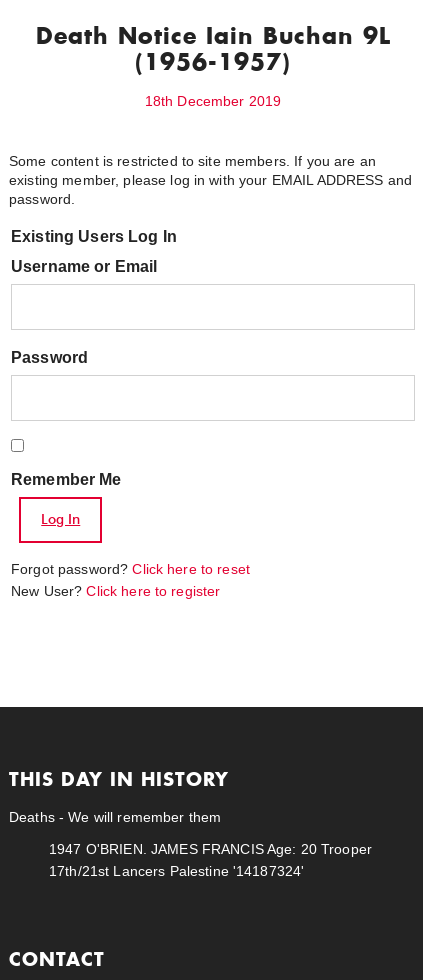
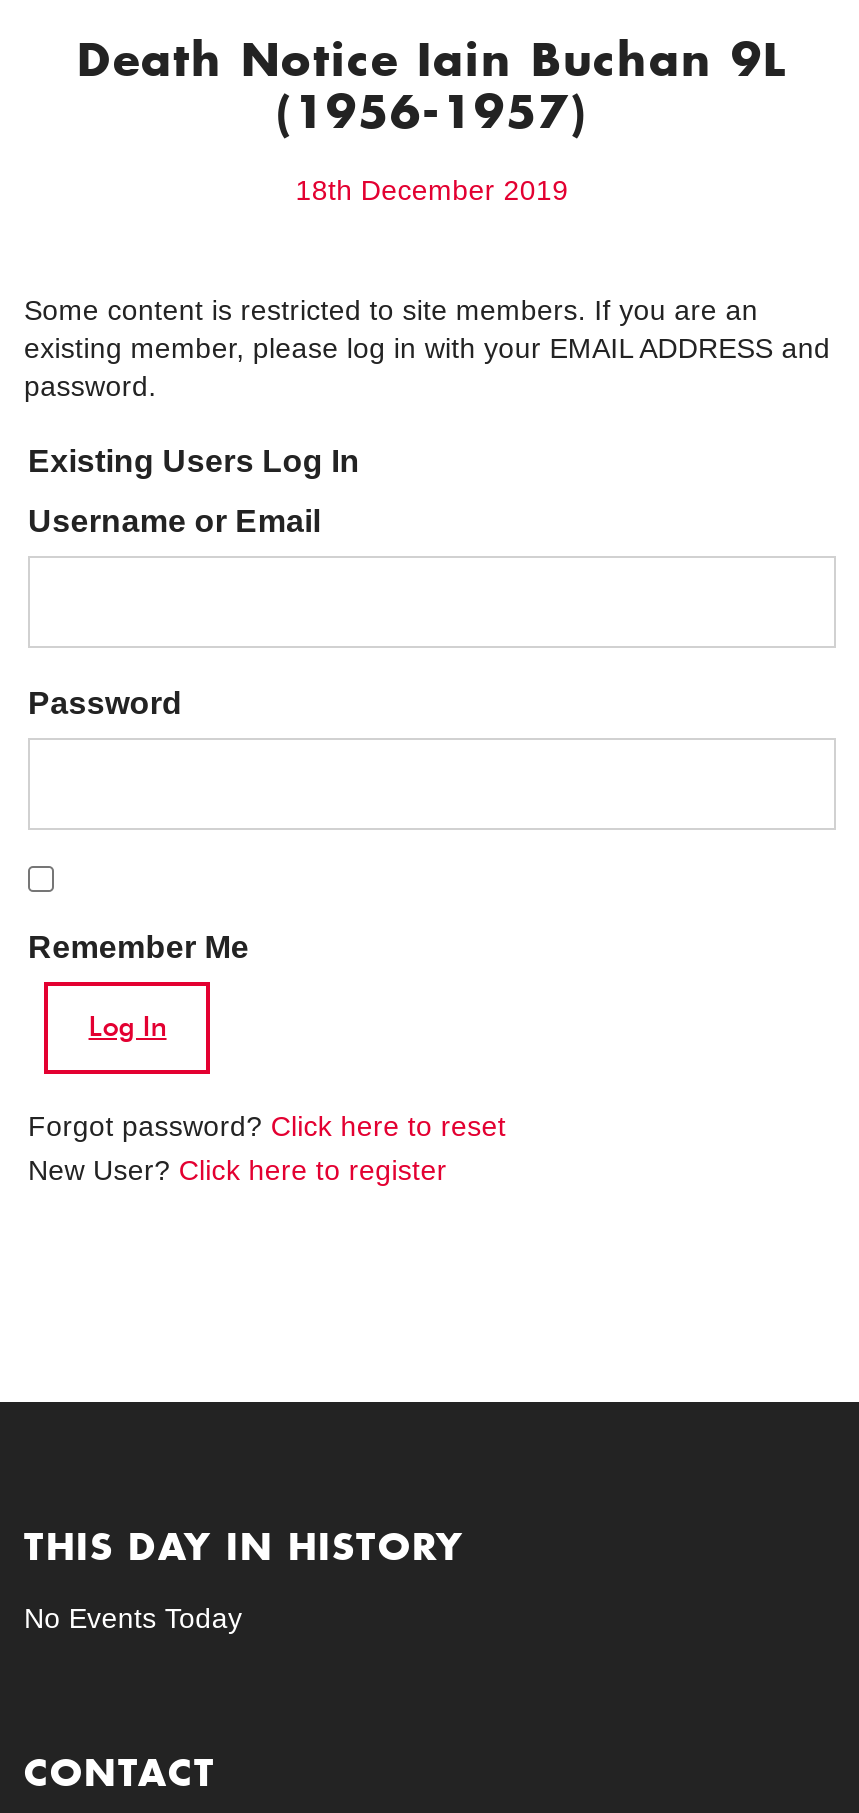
[9,809,372,879] Deaths - We will remember them | 1947 O'BRIEN. JAMES FRANCIS Age: 20 Trooper | 17th/21st Lancers Palestine '14187324' -> [24,1602,242,1634] No Events Today

